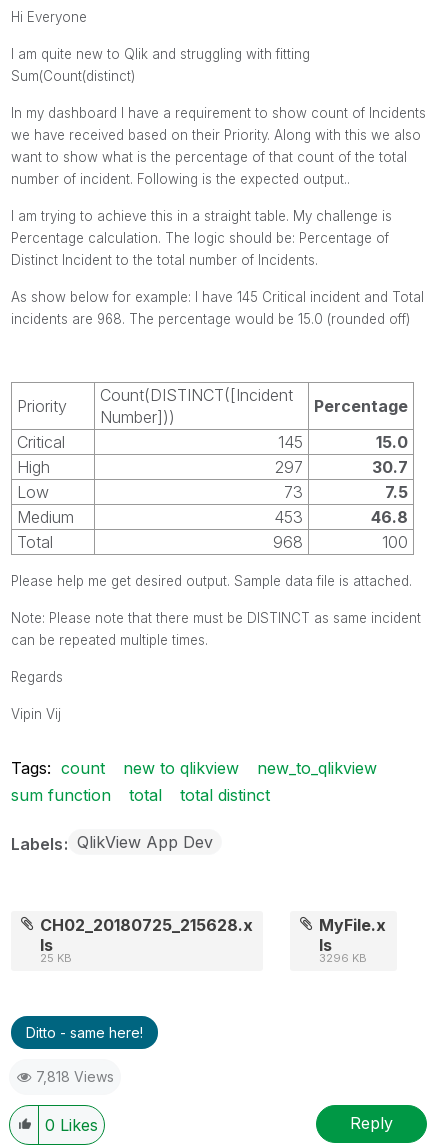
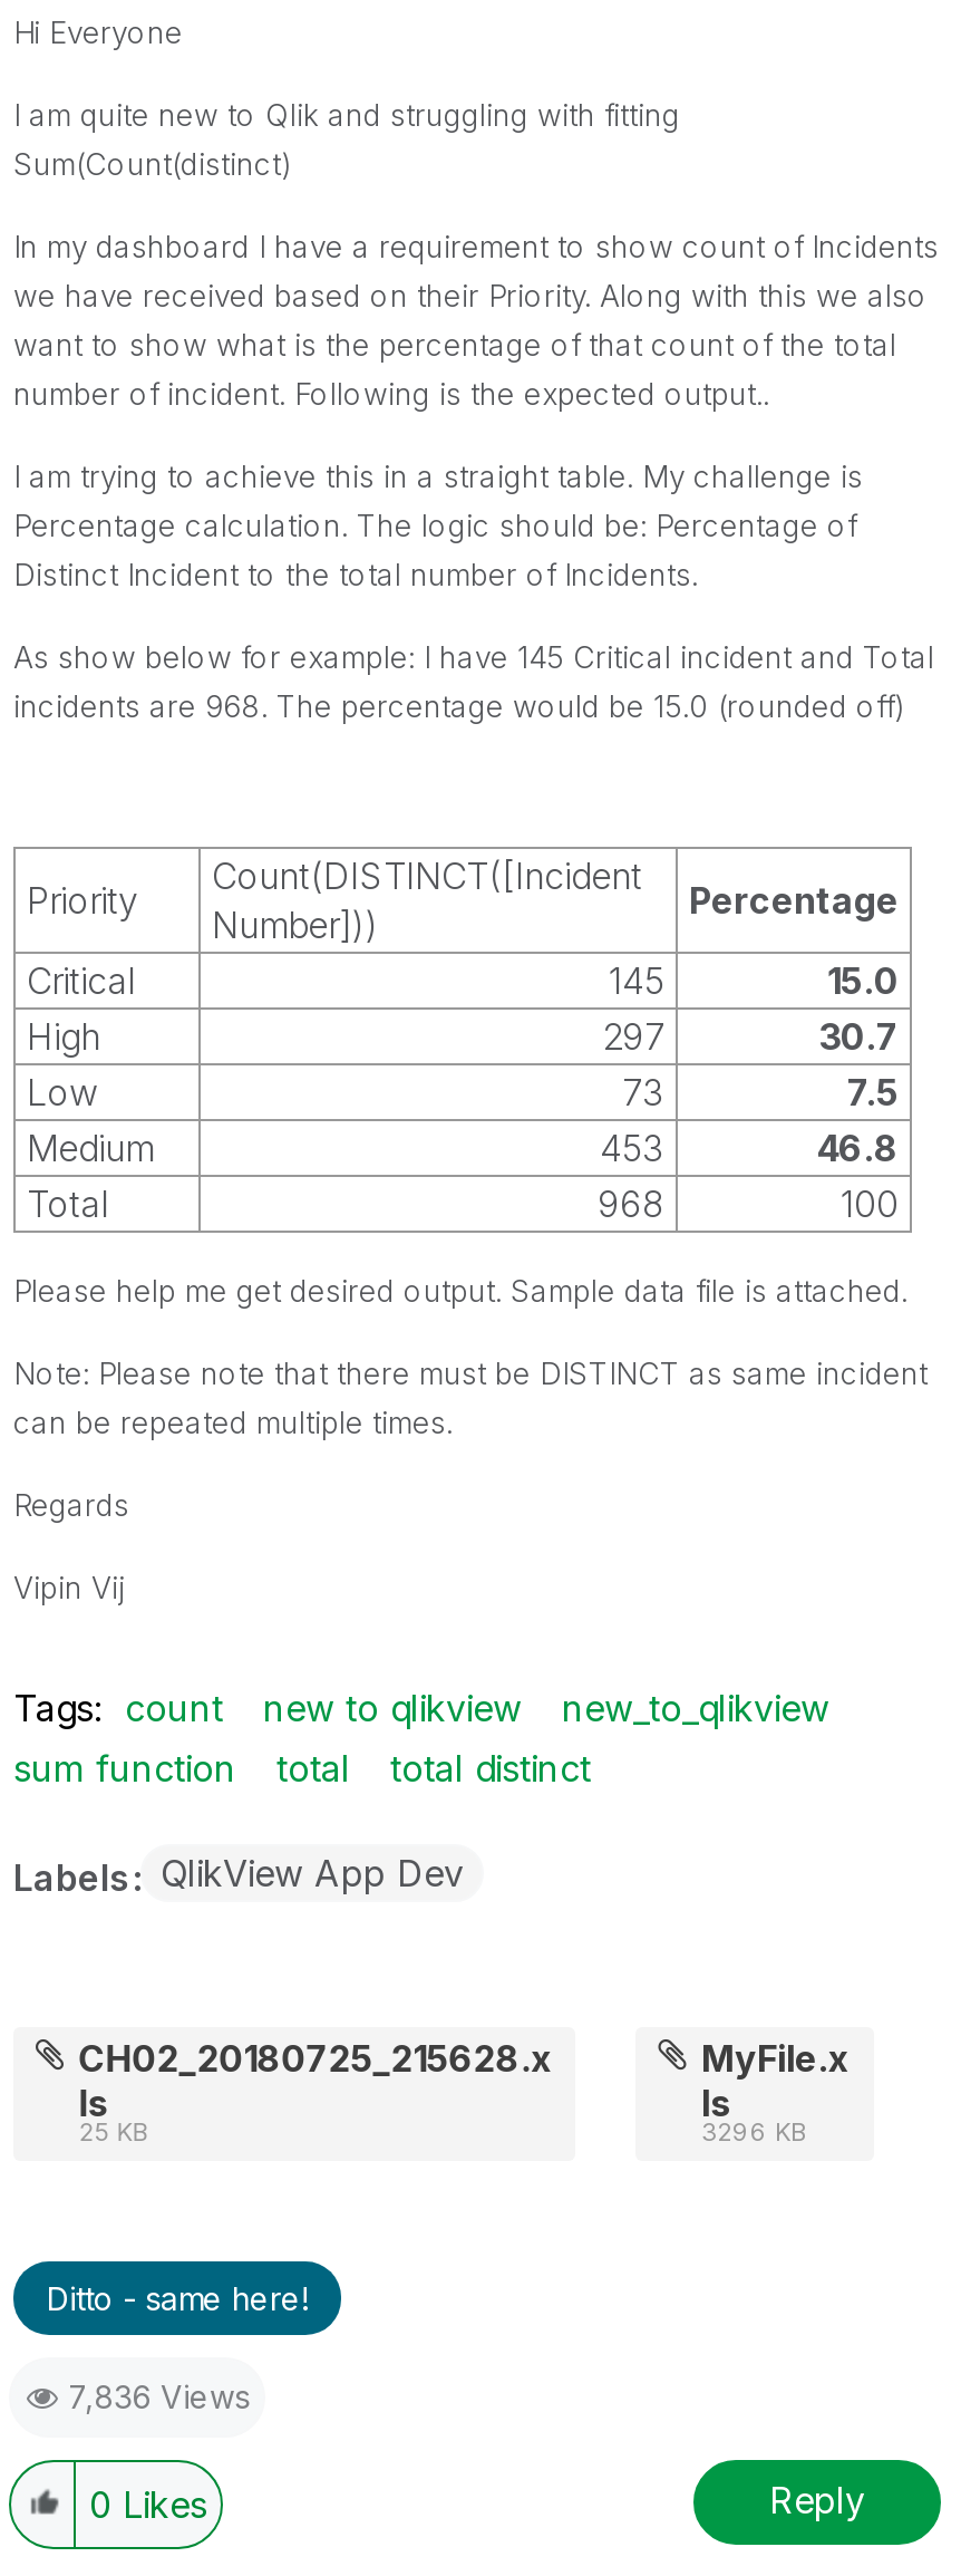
[36,1067,114,1084] 7,818 Views -> [69,2376,250,2414] 7,836 Views

